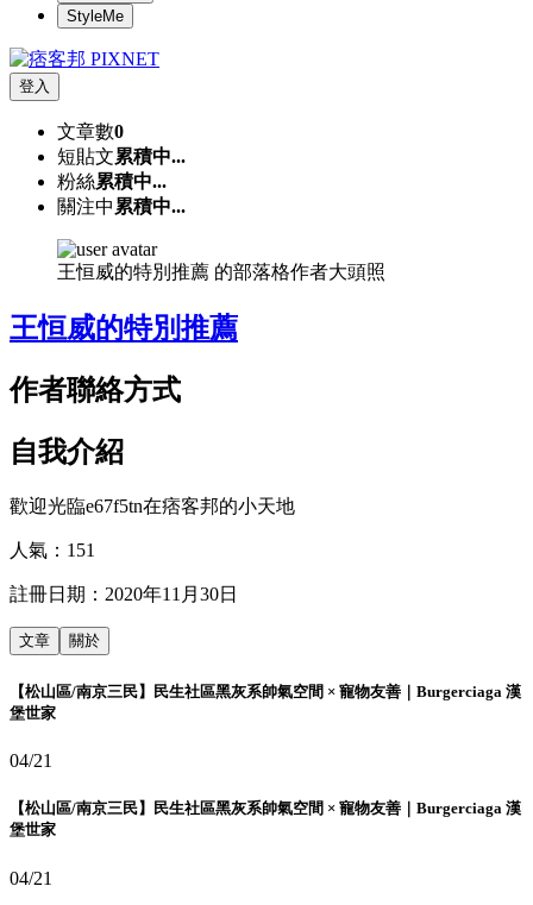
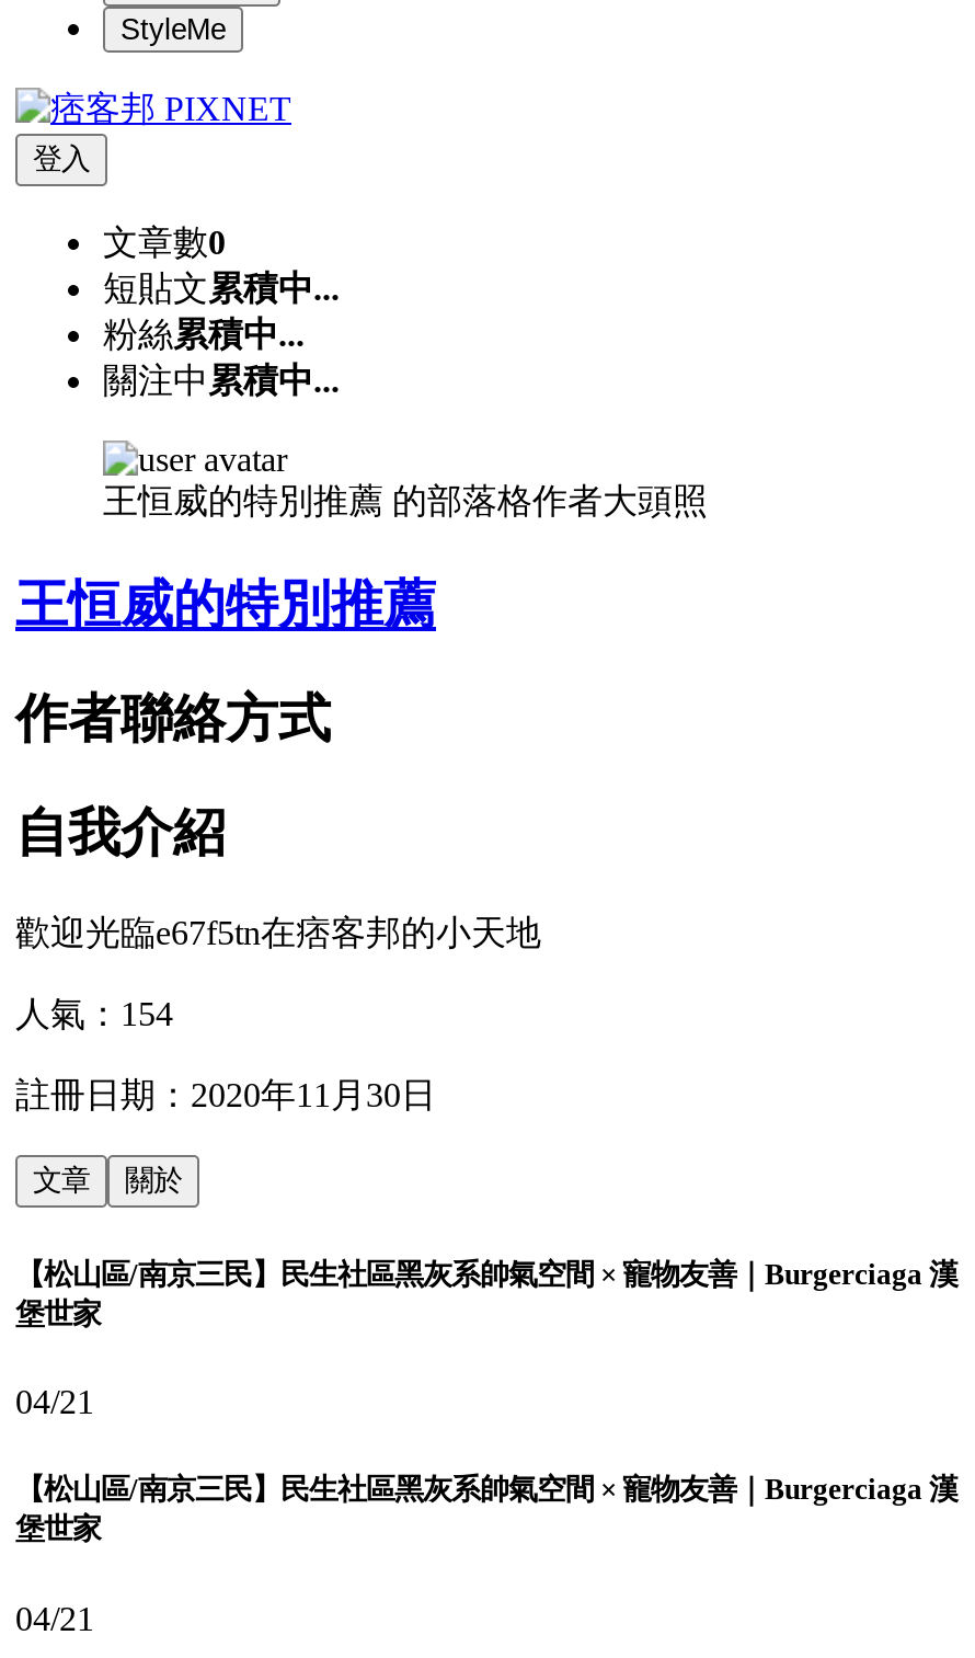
[10,540,95,560] 人氣：151 -> [15,995,173,1032] 人氣：154

